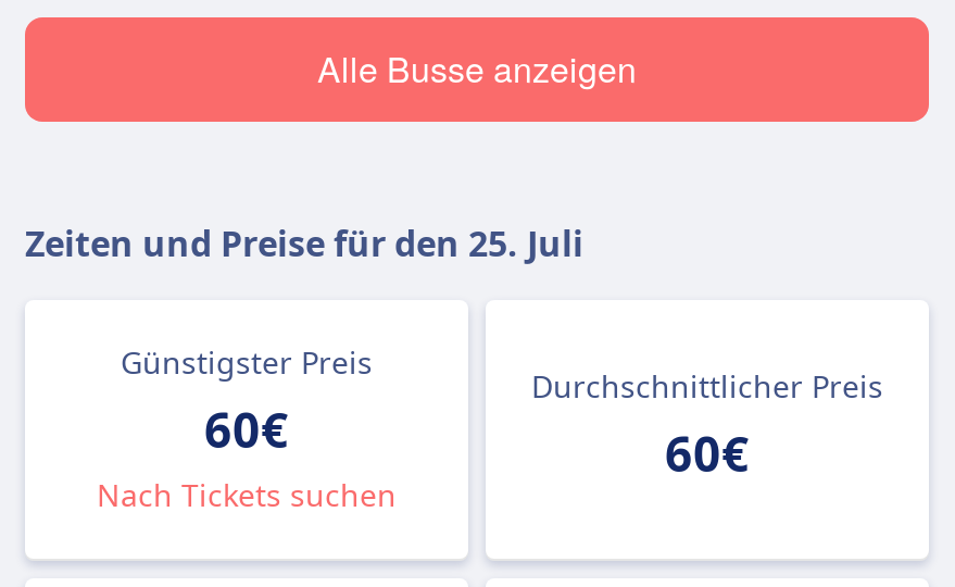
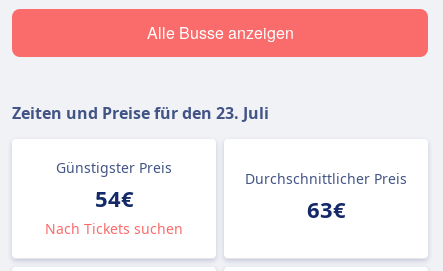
[25,220,583,267] Zeiten und Preise für den 25. Juli -> [12,102,269,124] Zeiten und Preise für den 23. Juli
[204,396,289,461] 60€ -> [94,183,133,213] 54€
[665,420,750,485] 60€ -> [306,194,345,224] 63€

